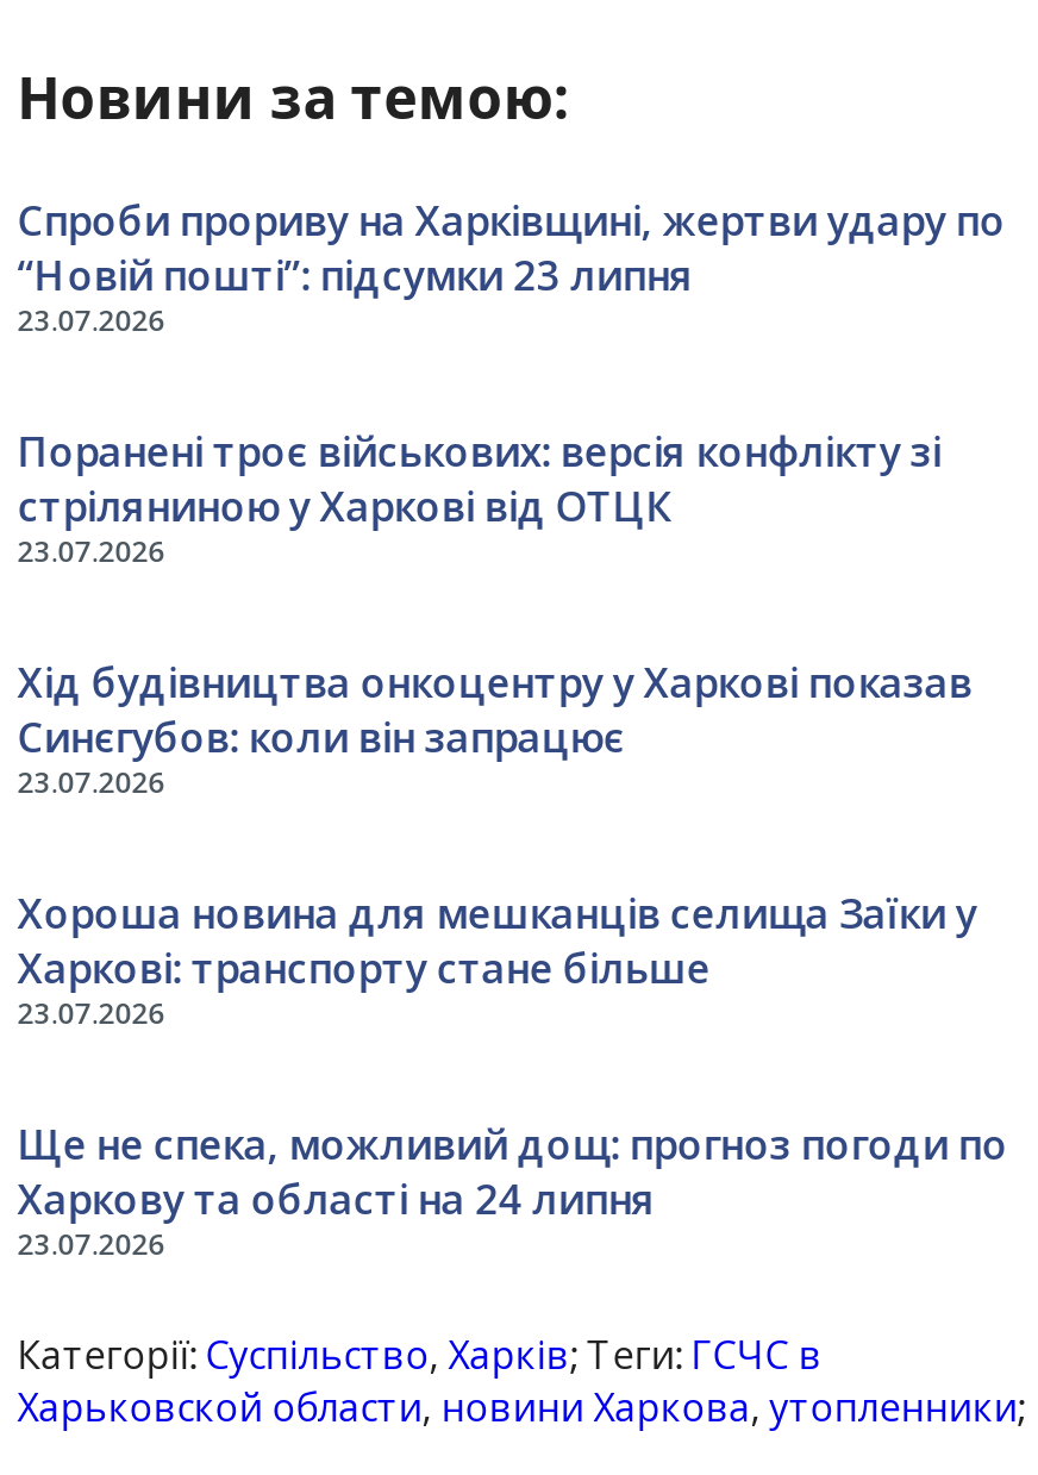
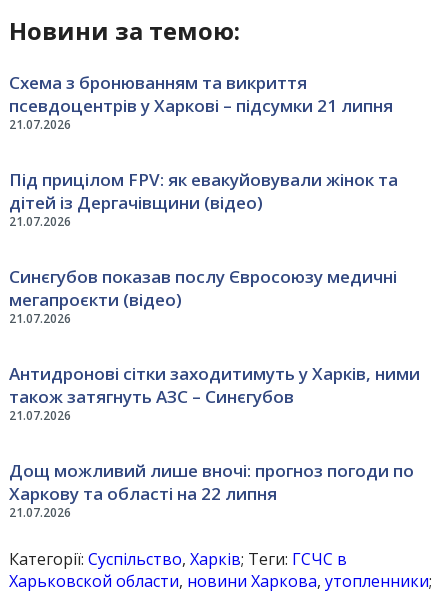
[17,194,1005,303] Спроби прориву на Харківщині, жертви удару по | “Новій пошті”: підсумки 23 липня -> [9,71,393,117] Схема з бронюванням та викриття | псевдоцентрів у Харкові – підсумки 21 липня
[17,301,165,341] 23.07.2026 -> [9,116,71,133] 21.07.2026
[17,425,941,534] Поранені троє військових: версія конфлікту зі | стріляниною у Харкові від ОТЦК -> [9,168,398,214] Під прицілом FPV: як евакуйовували жінок та | дітей із Дергачівщини (відео)
[17,532,165,572] 23.07.2026 -> [9,213,71,230] 21.07.2026
[17,656,972,765] Хід будівництва онкоцентру у Харкові показав | Синєгубов: коли він запрацює -> [9,265,397,311] Синєгубов показав послу Євросоюзу медичні | мегапроєкти (відео)
[17,763,165,803] 23.07.2026 -> [9,310,71,327] 21.07.2026
[17,887,977,996] Хороша новина для мешканців селища Заїки у | Харкові: транспорту стане більше -> [9,362,420,408] Антидронові сітки заходитимуть у Харків, ними | також затягнуть АЗС – Синєгубов
[17,994,165,1034] 23.07.2026 -> [9,407,71,424] 21.07.2026
[17,1118,1008,1227] Ще не спека, можливий дощ: прогноз погоди по | Харкову та області на 24 липня -> [9,459,414,505] Дощ можливий лише вночі: прогноз погоди по | Харкову та області на 22 липня
[17,1225,165,1265] 23.07.2026 -> [9,504,71,521] 21.07.2026

